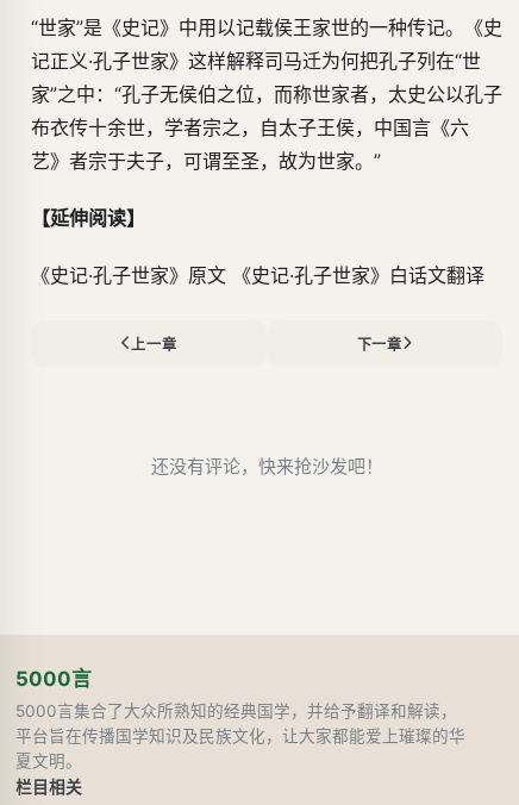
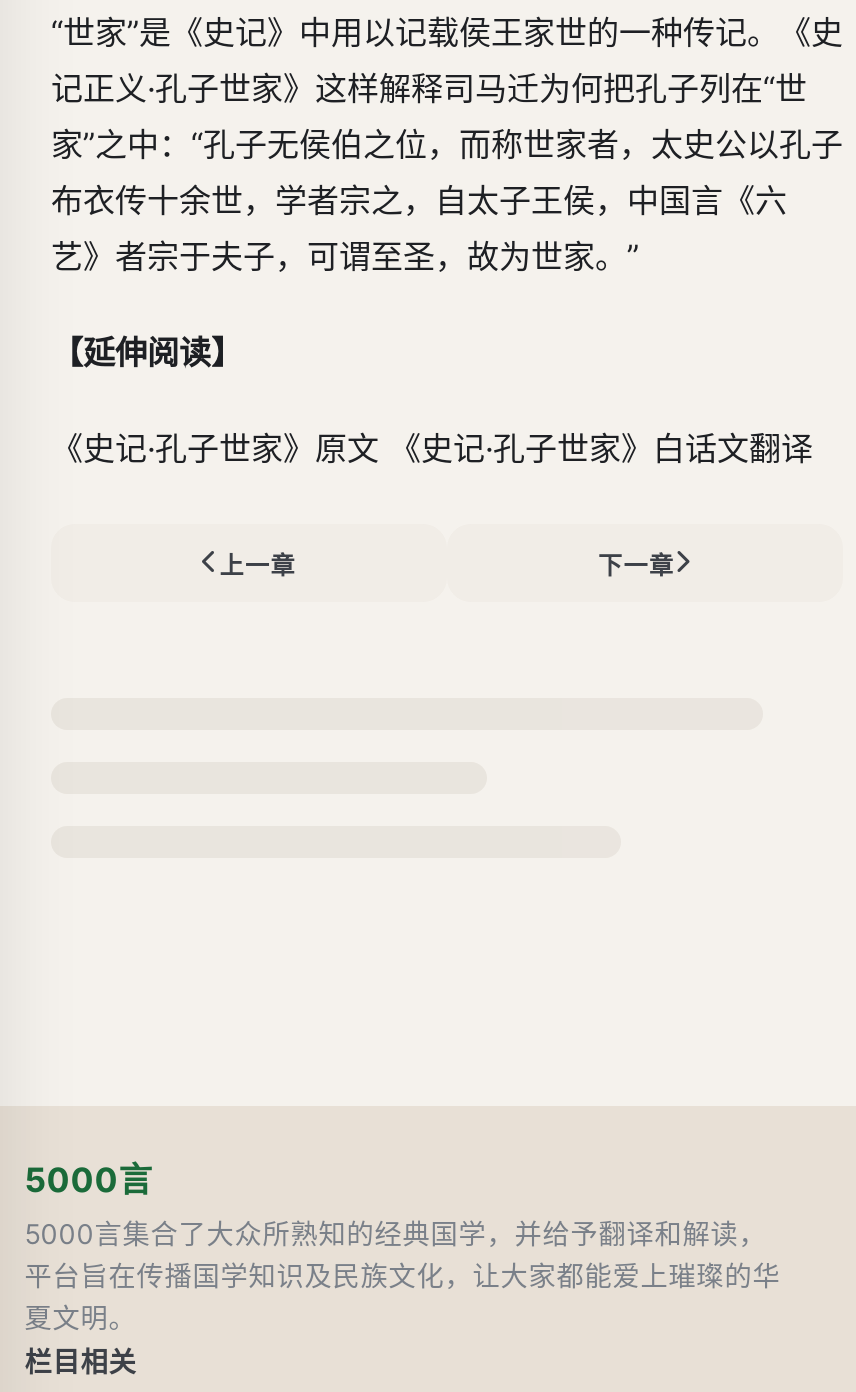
[151,455,383,478] 还没有评论，快来抢沙发吧！ -> none

